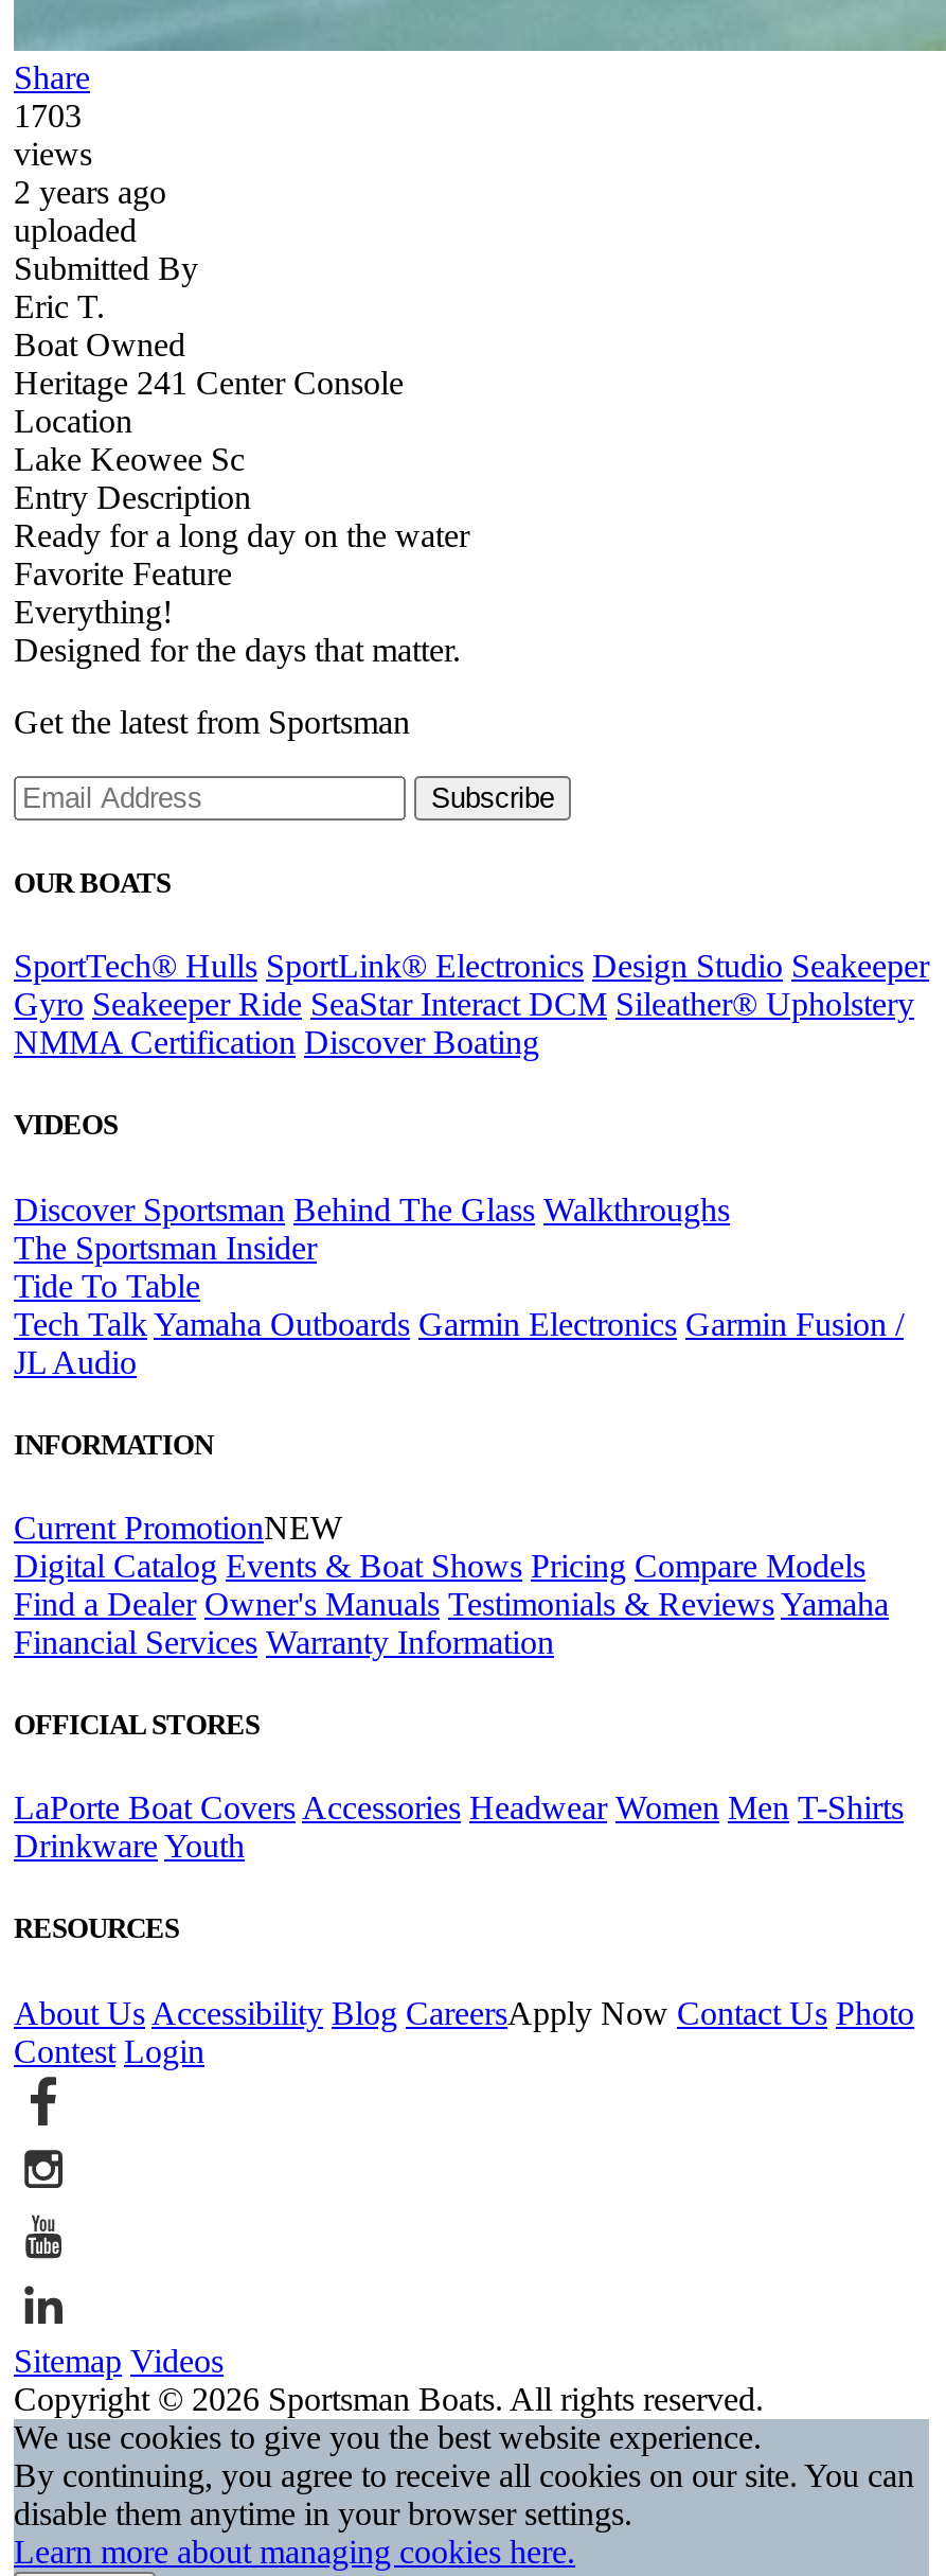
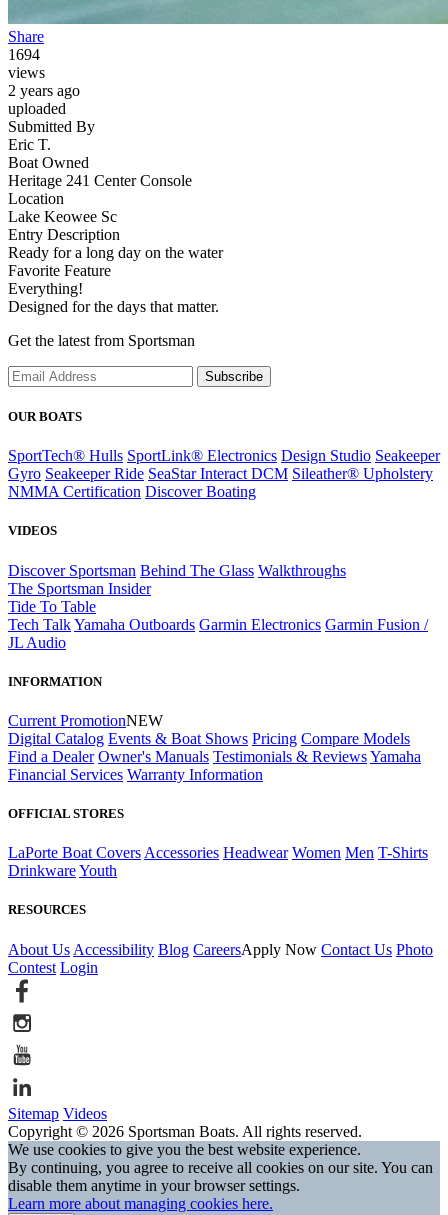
[14,97,82,133] 1703 -> [8,46,40,63] 1694

